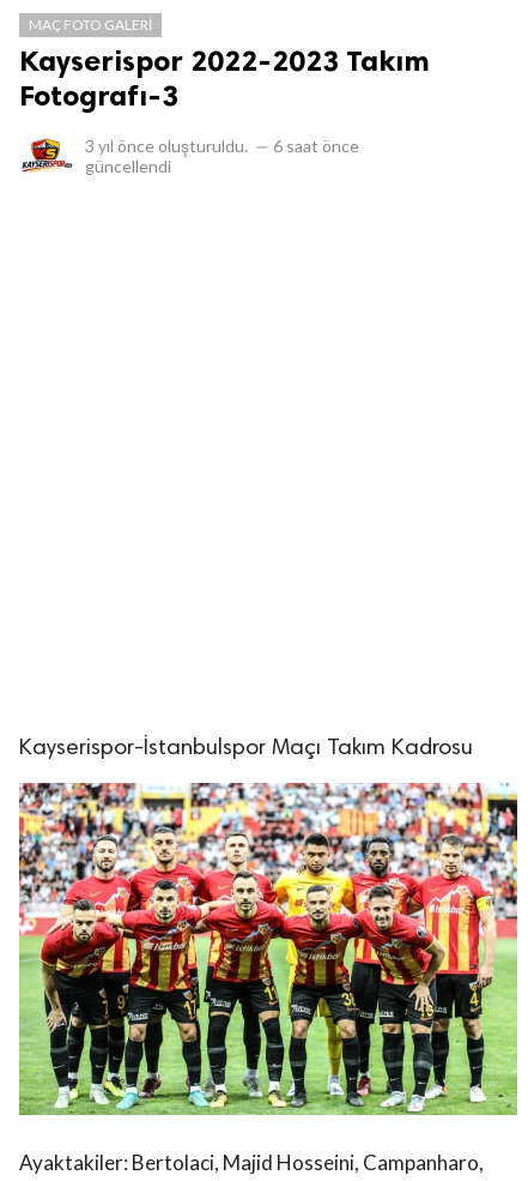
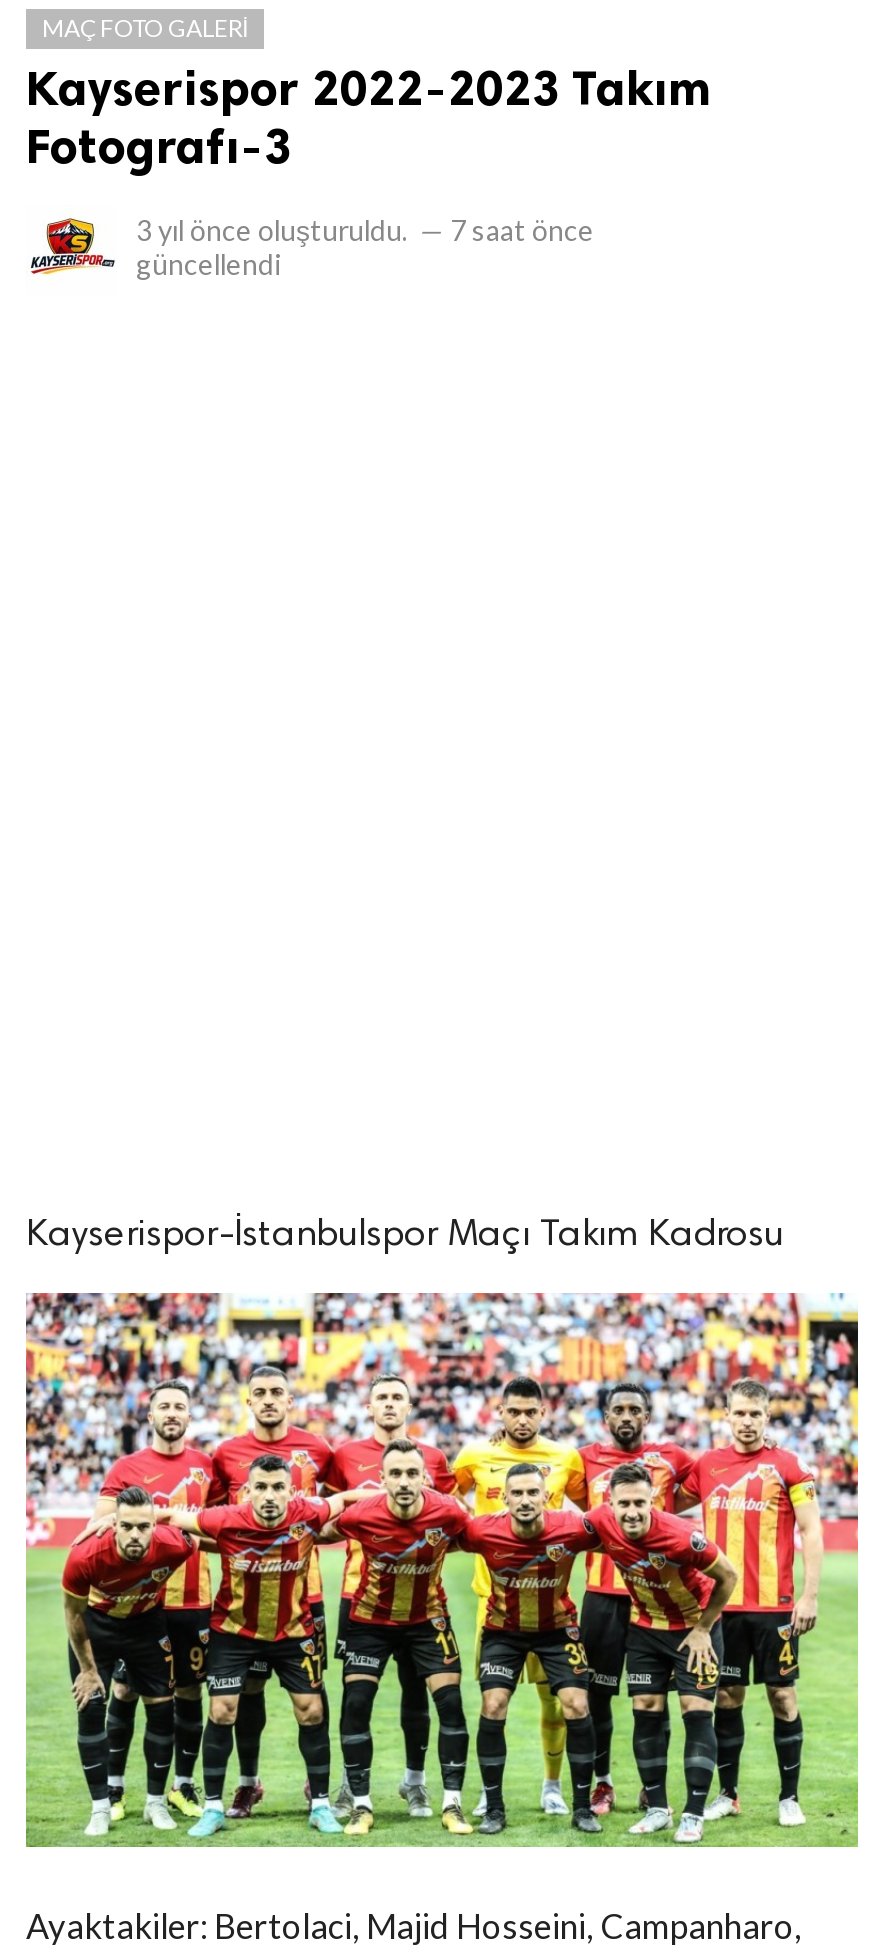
[85,135,359,156] 3 yıl önce oluşturuldu. — 6 saat önce -> [136,213,594,247] 3 yıl önce oluşturuldu. — 7 saat önce

